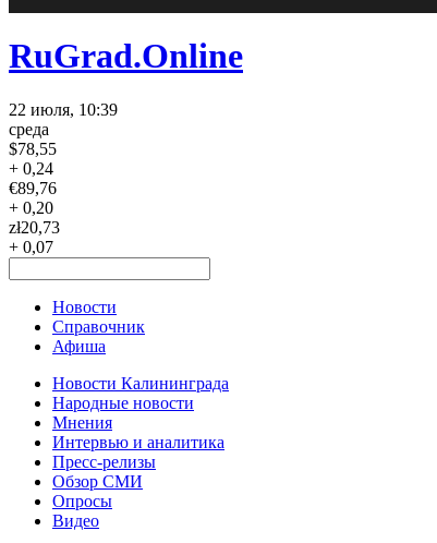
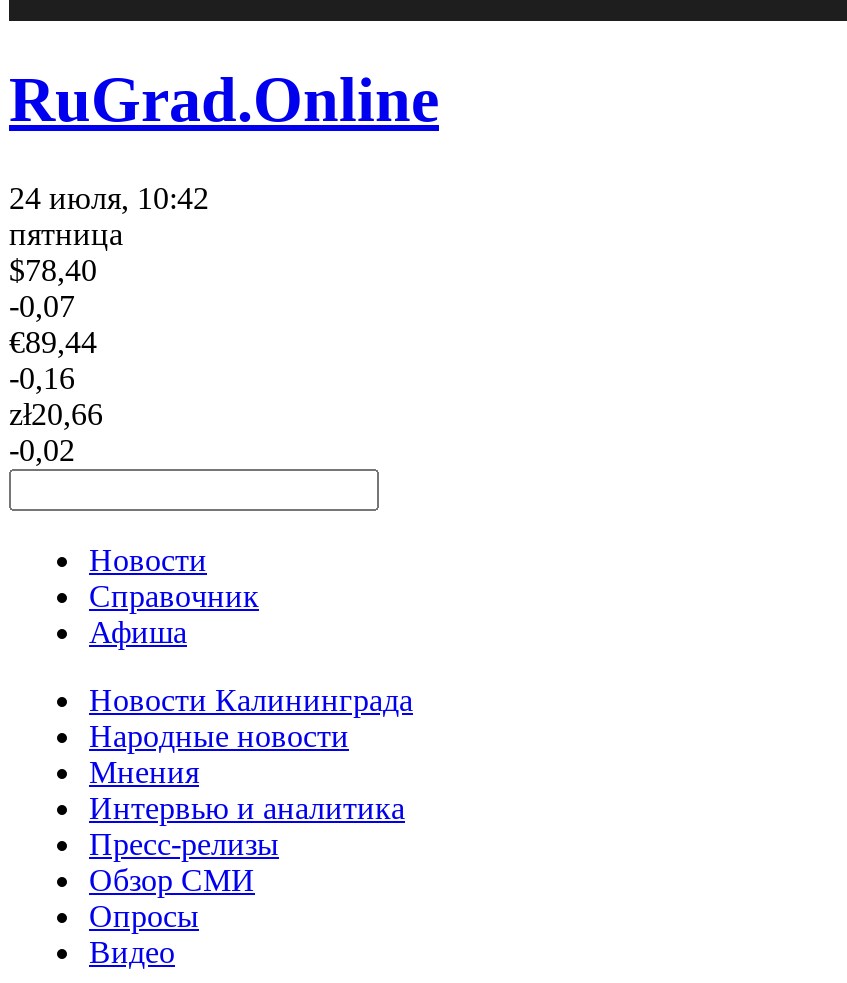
[9,100,118,256] 22 июля, 10:39 | среда | $78,55 | + 0,24 | €89,76 | + 0,20 | zł20,73 | + 0,07 -> [9,181,209,467] 24 июля, 10:42 | пятница | $78,40 | -0,07 | €89,44 | -0,16 | zł20,66 | -0,02

